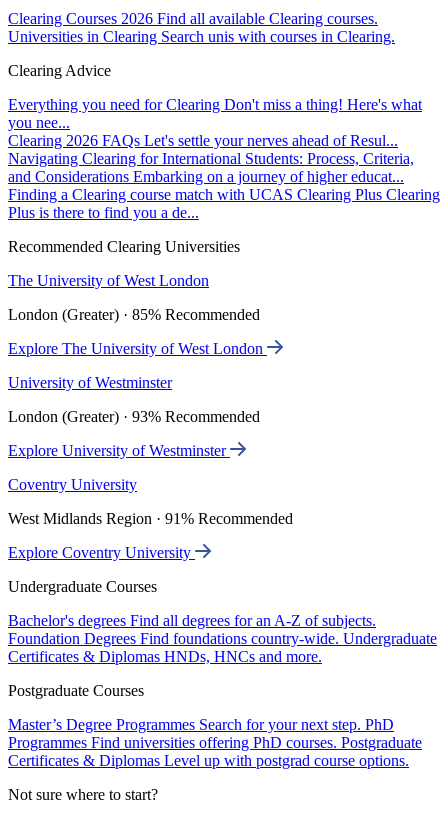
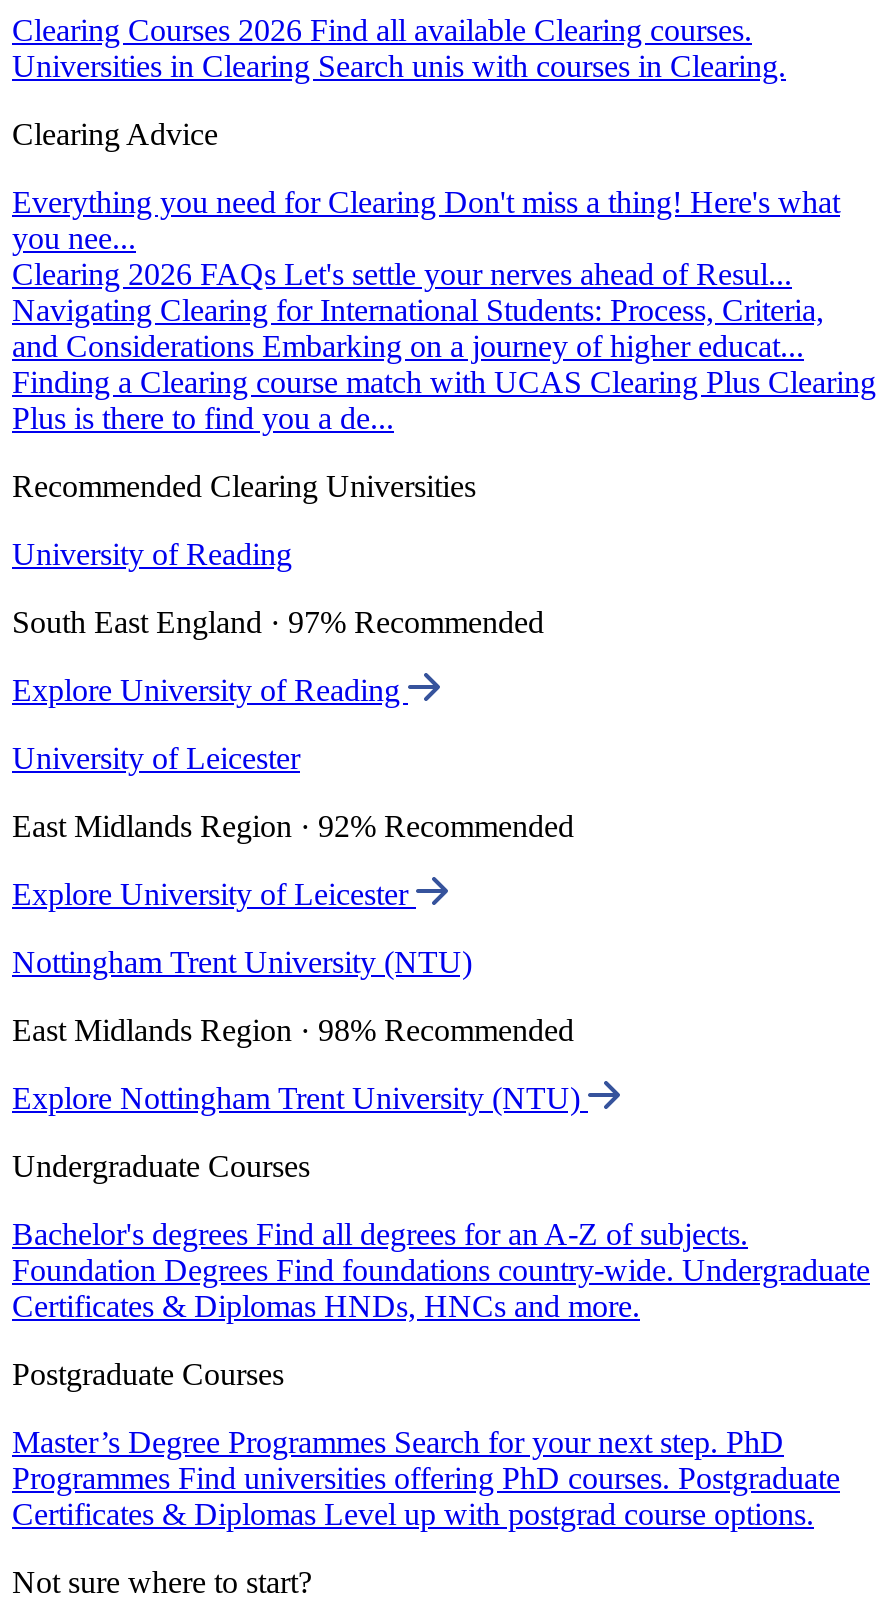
[8,272,209,289] The University of West London -> [12,537,292,571] University of Reading
[8,306,260,323] London (Greater) · 85% Recommended -> [12,605,544,639] South East England · 97% Recommended
[8,340,267,357] Explore The University of West London -> [12,673,408,707] Explore University of Reading
[8,374,172,391] University of Westminster -> [12,741,300,775] University of Leicester
[8,408,260,425] London (Greater) · 93% Recommended -> [12,809,574,843] East Midlands Region · 92% Recommended
[8,442,230,459] Explore University of Westminster -> [12,877,416,911] Explore University of Leicester
[8,476,137,493] Coventry University -> [12,945,472,979] Nottingham Trent University (NTU)
[8,510,293,527] West Midlands Region · 91% Recommended -> [12,1013,574,1047] East Midlands Region · 98% Recommended
[8,544,195,561] Explore Coventry University -> [12,1081,588,1115] Explore Nottingham Trent University (NTU)

